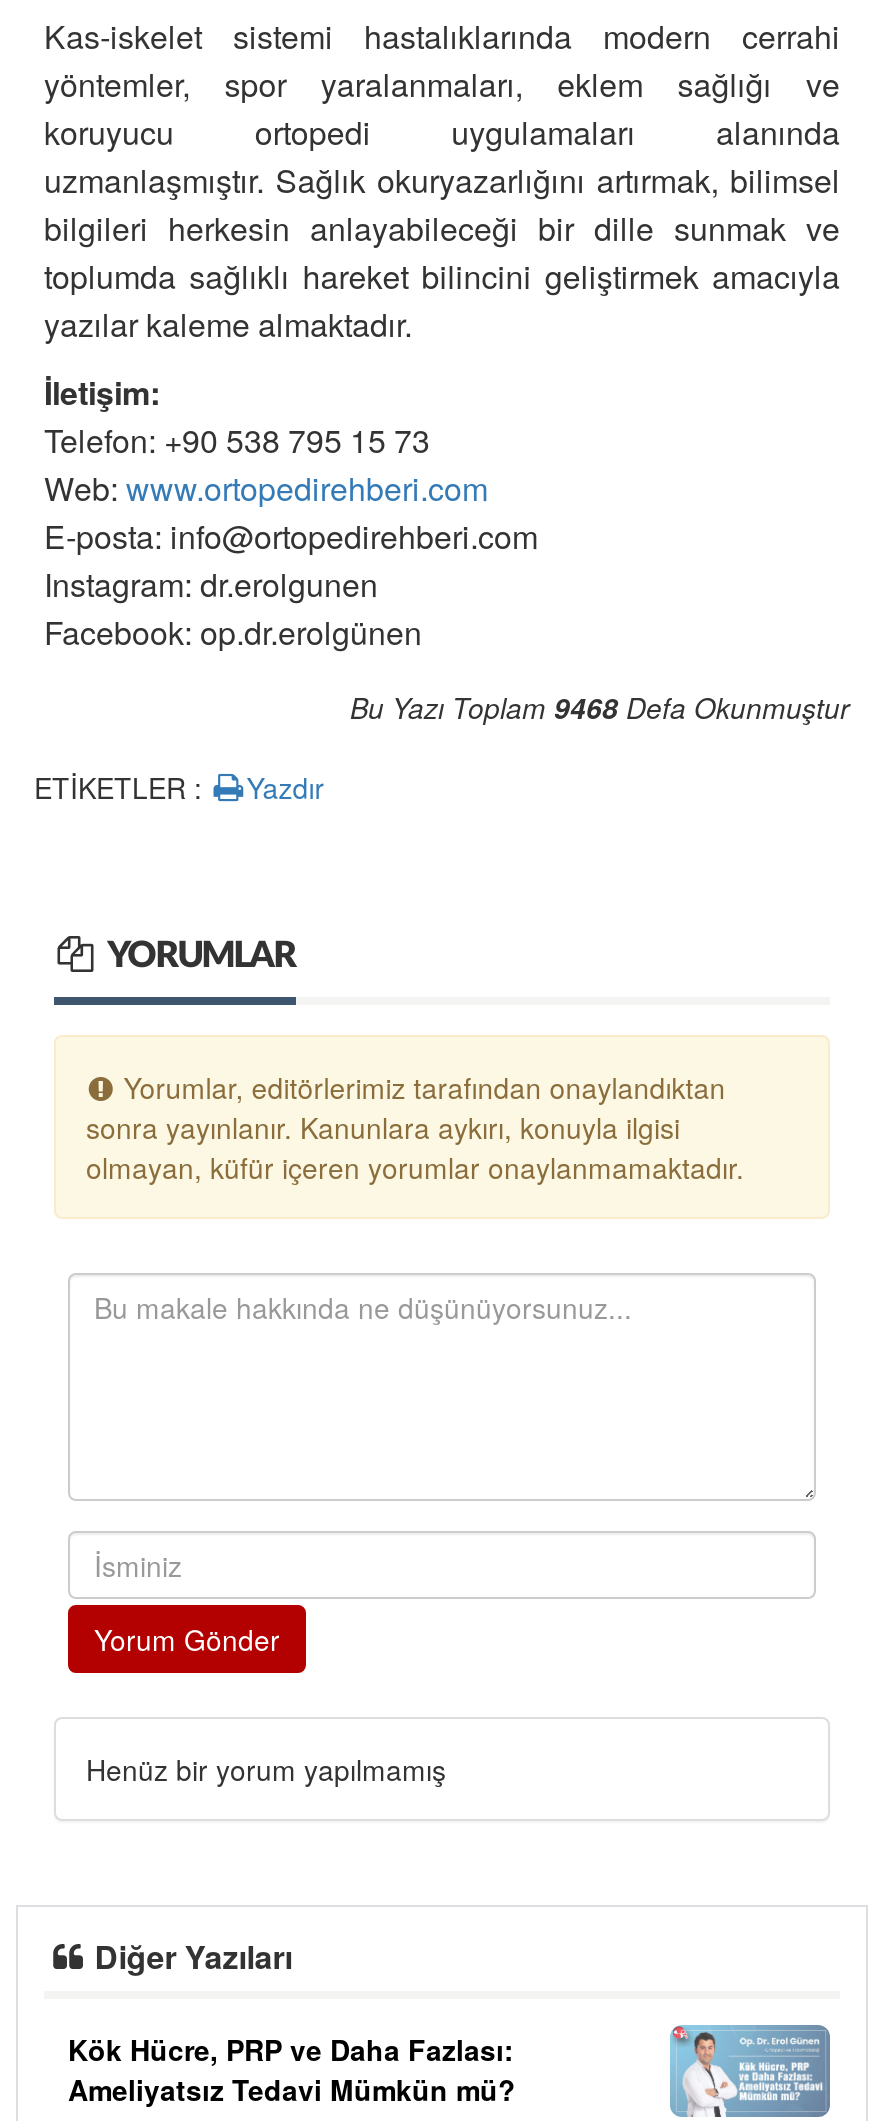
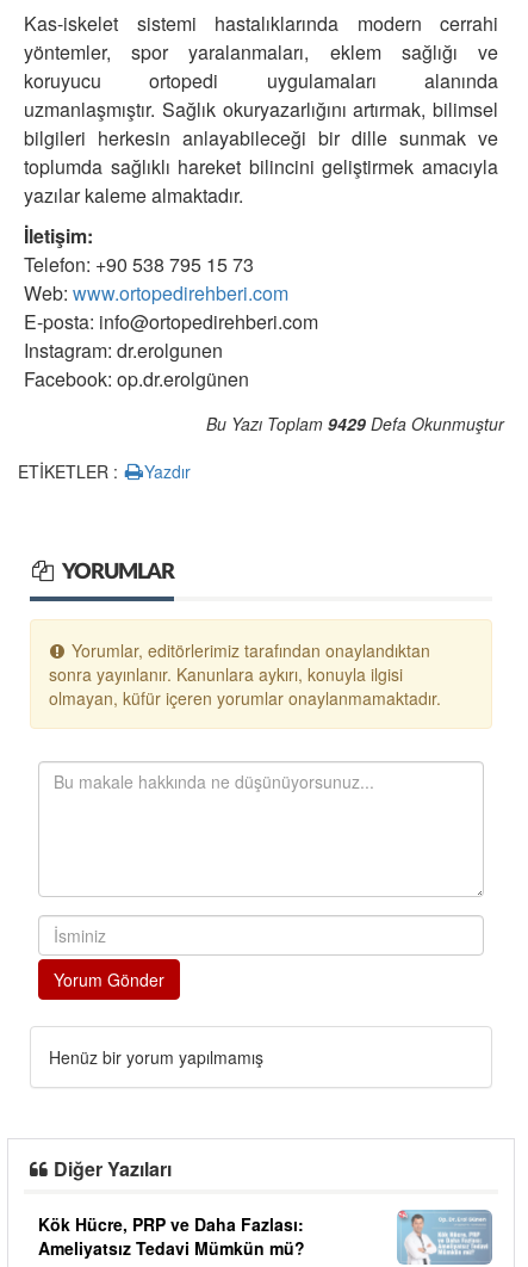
[350,687,850,727] Bu Yazı Toplam 9468 Defa Okunmuştur -> [206,412,504,435] Bu Yazı Toplam 9429 Defa Okunmuştur

